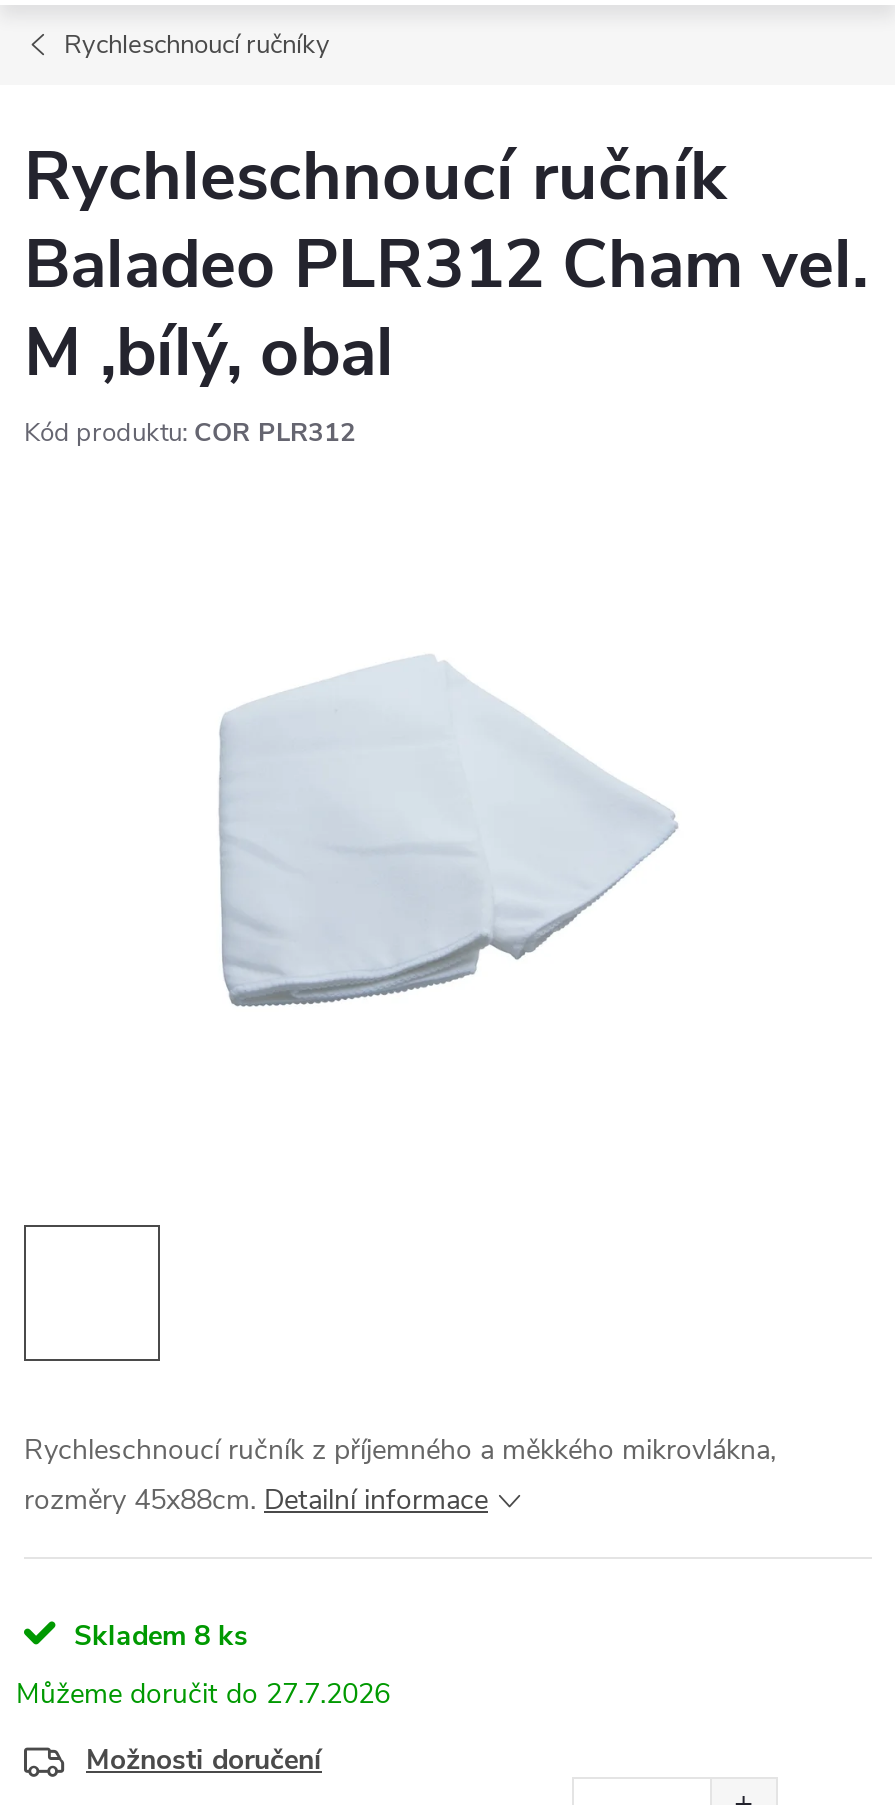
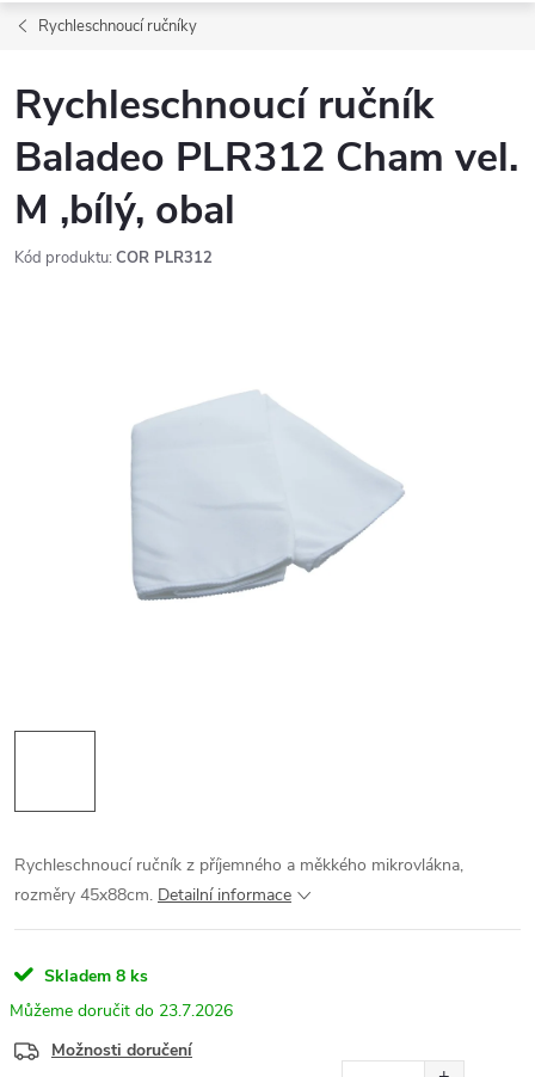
[266,1675,390,1713] 27.7.2026 -> [159,999,233,1022] 23.7.2026

